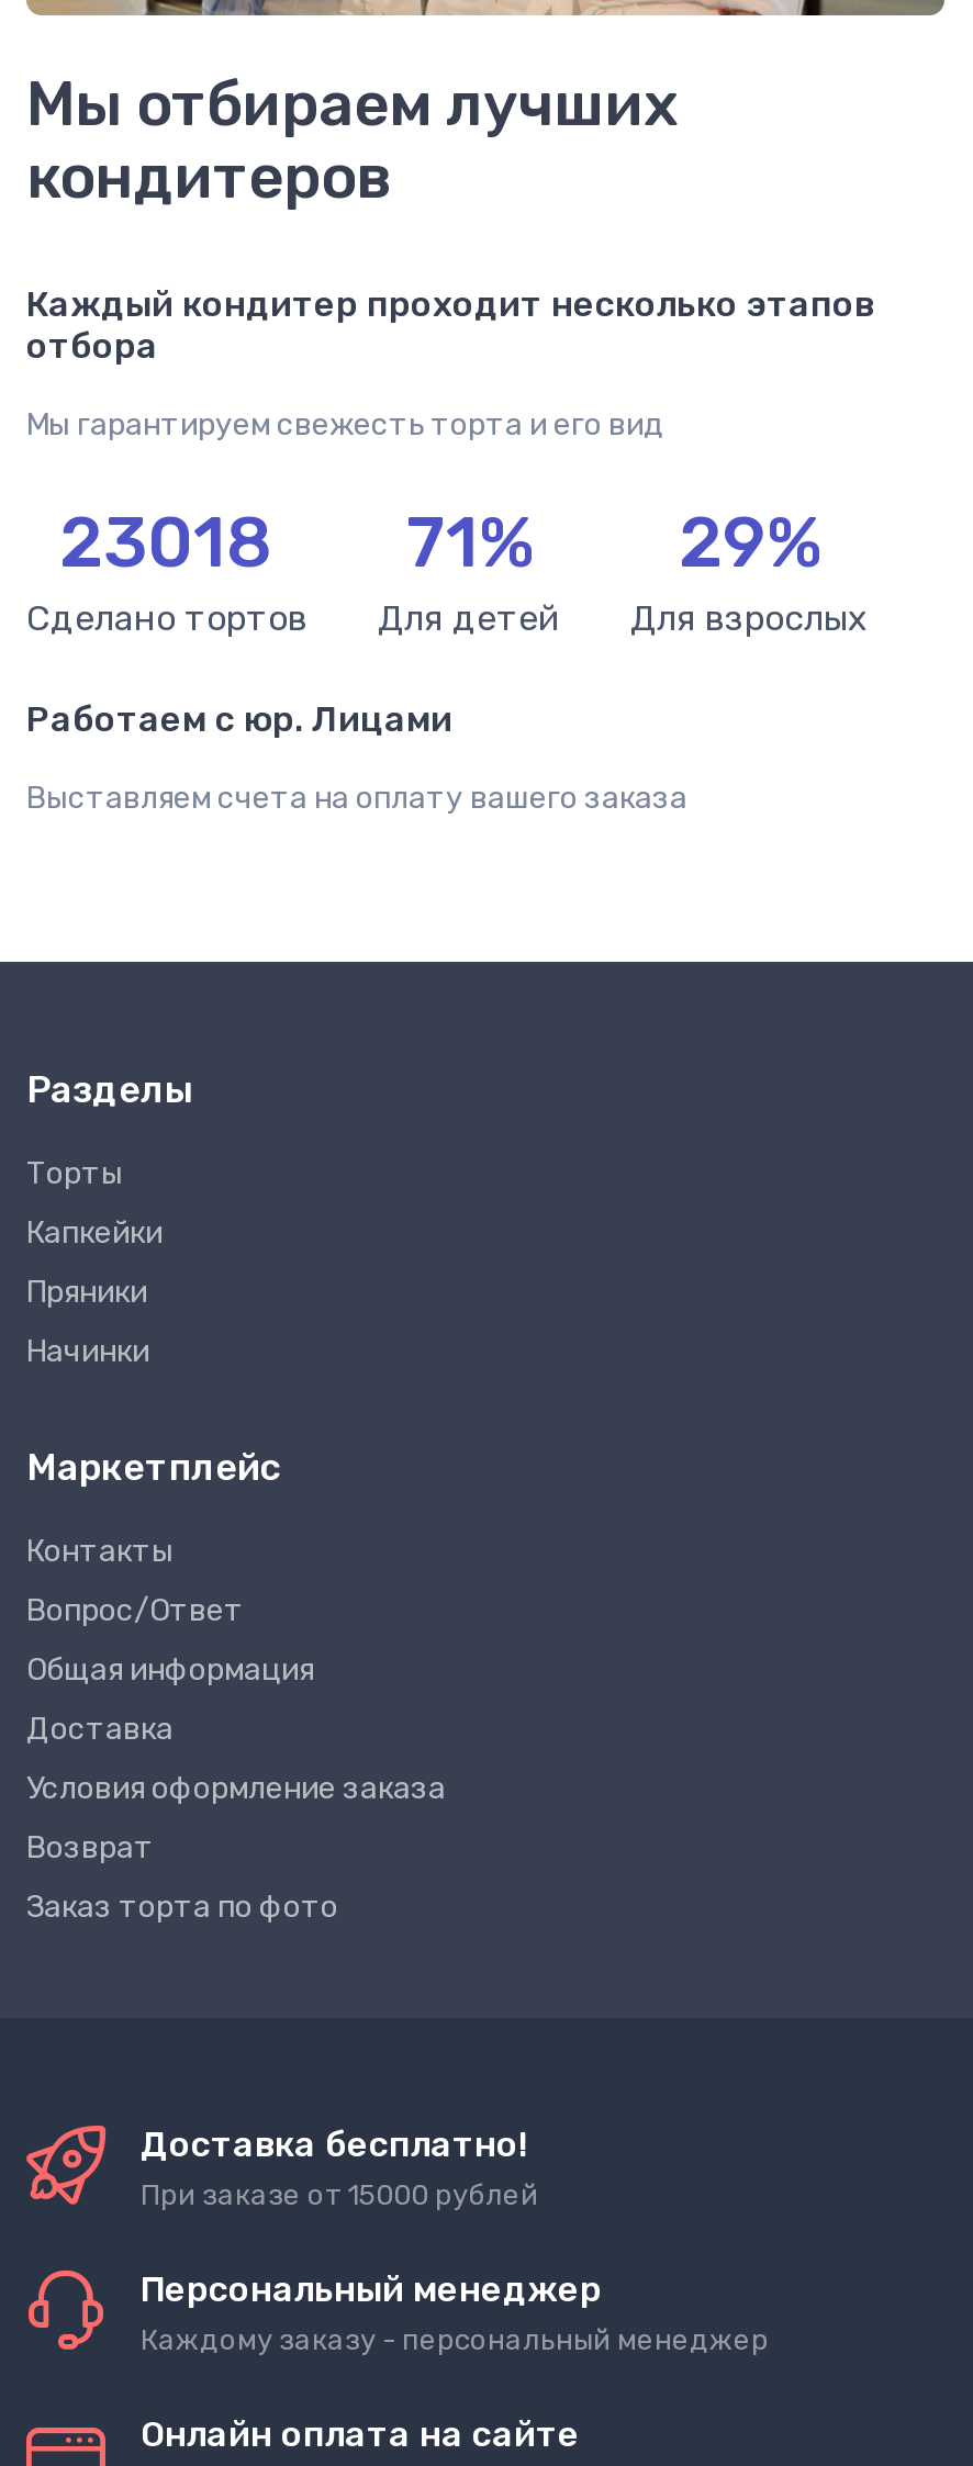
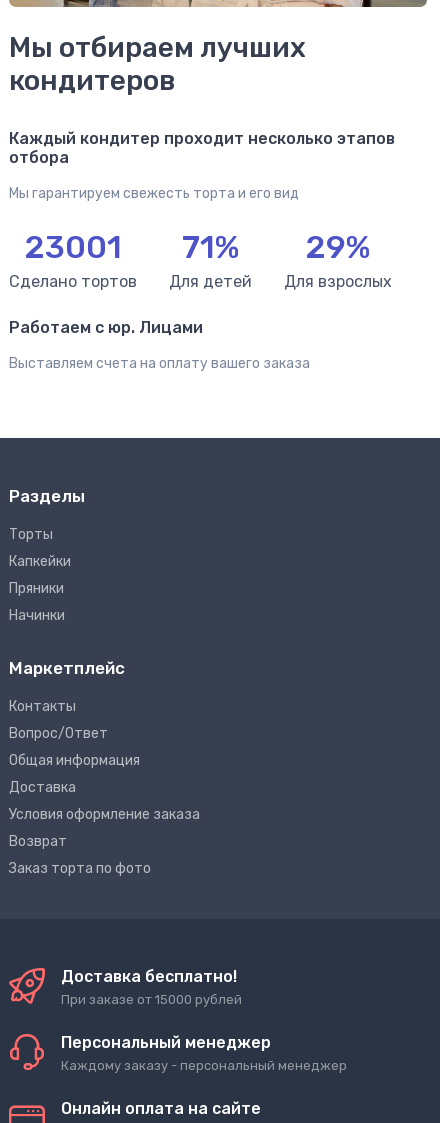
[59,501,819,584] 23018 71% 29% -> [24,228,370,266] 23001 71% 29%

